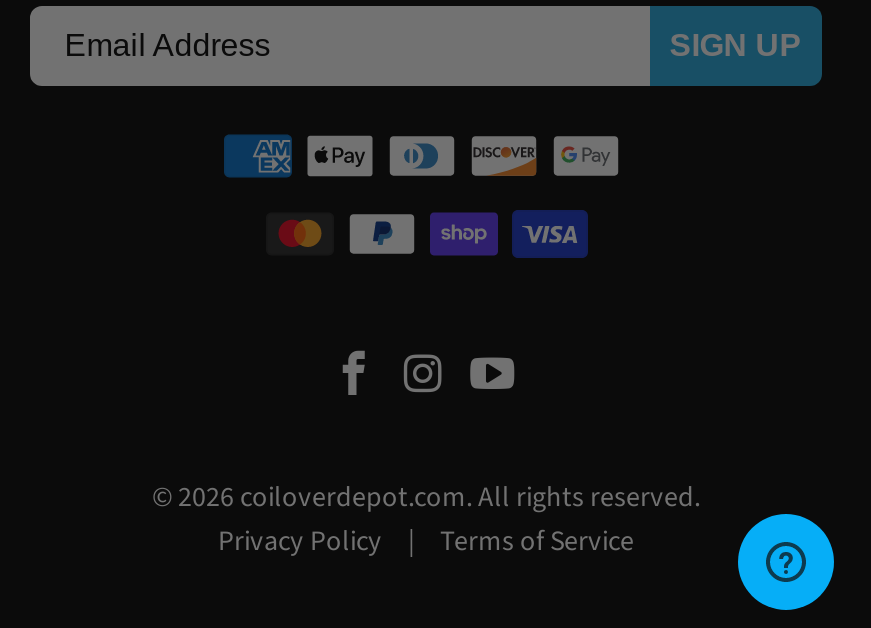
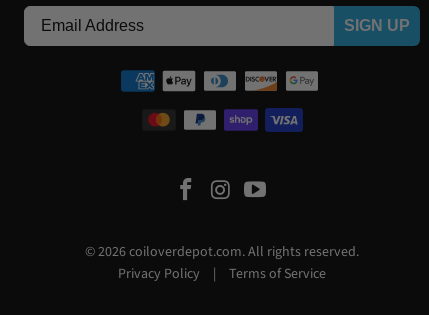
[736,512,836,612] [image] -> none

